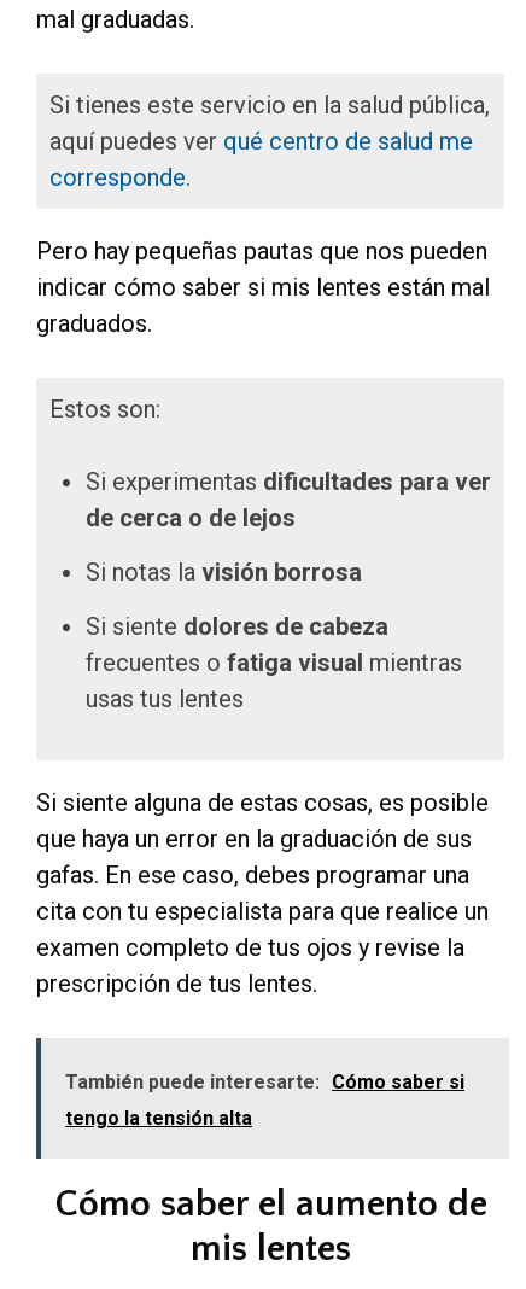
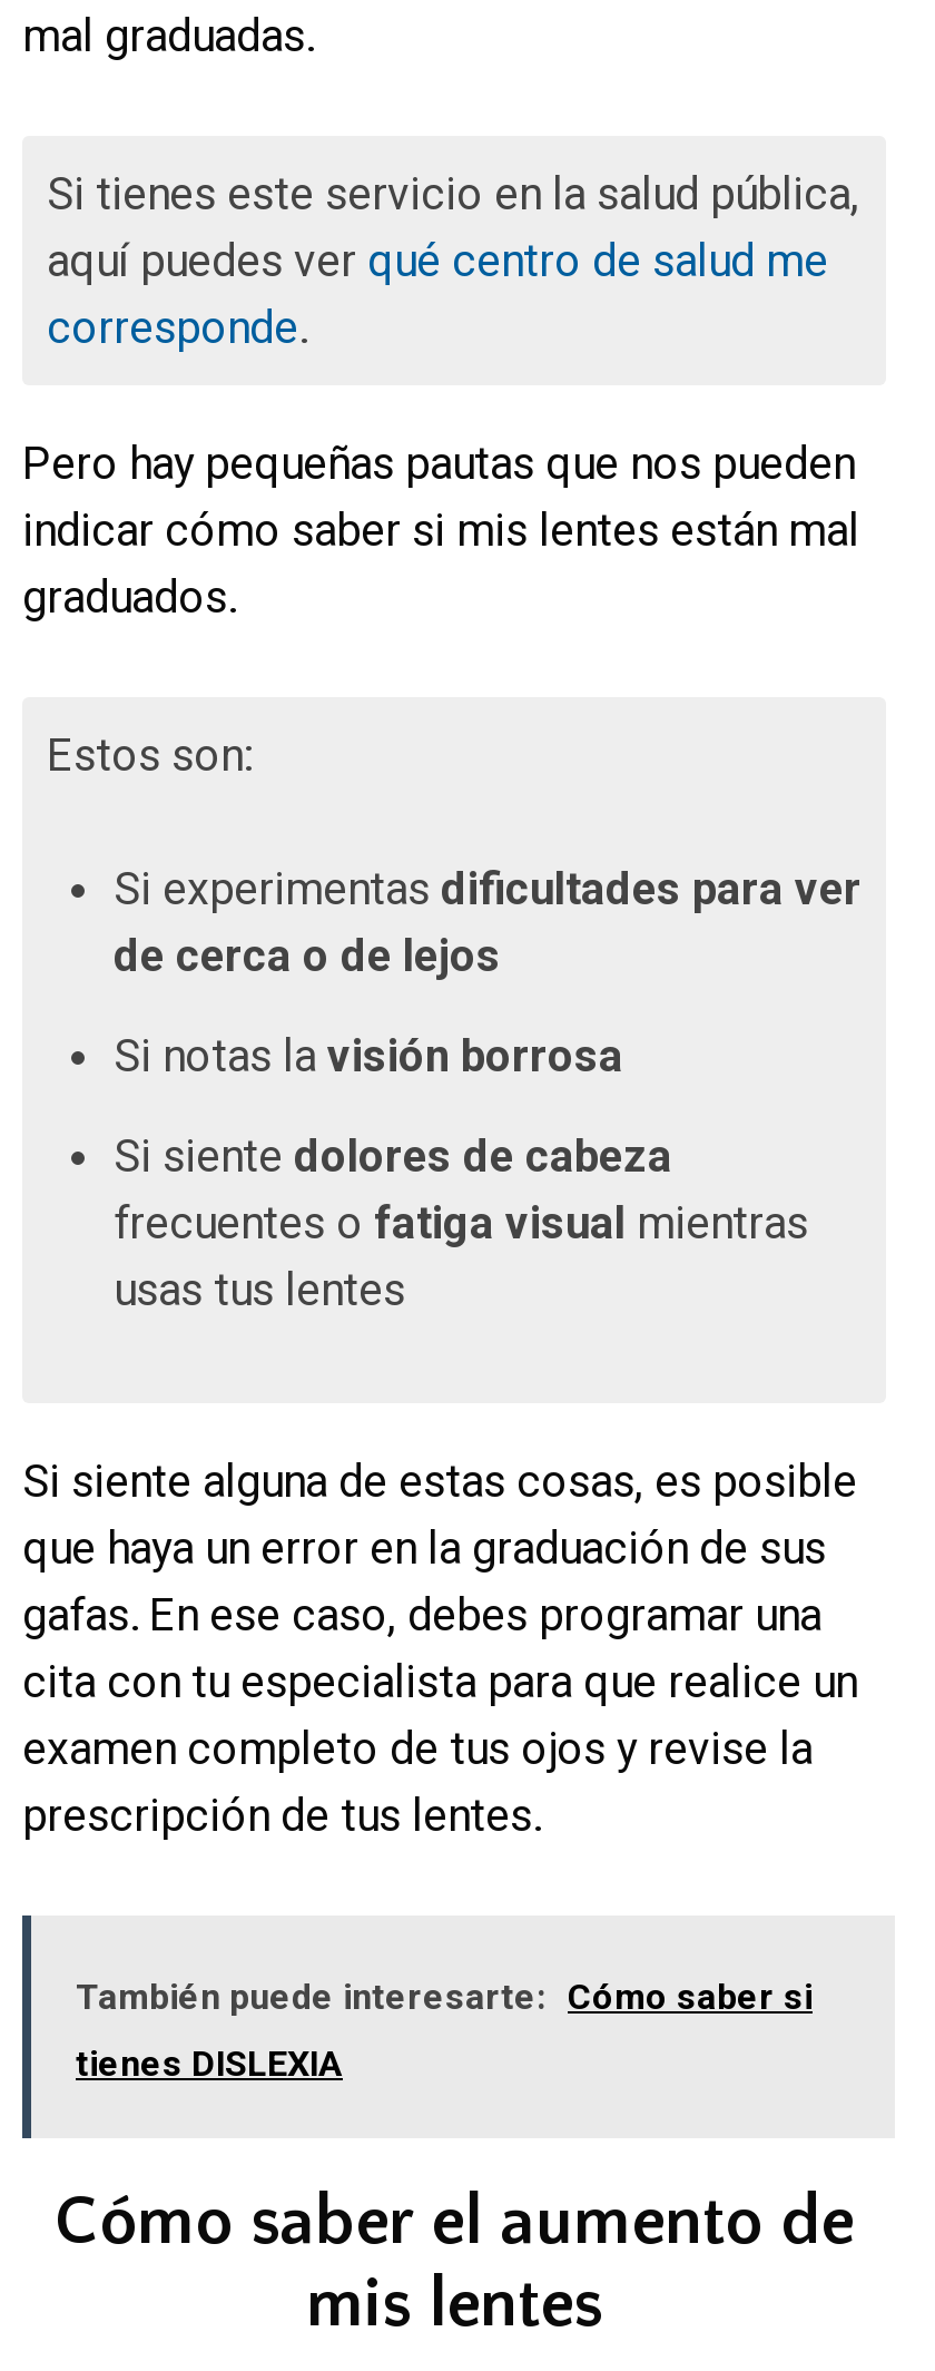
[65,1107,252,1130] tengo la tensión alta -> [76,2043,343,2086] tienes DISLEXIA

